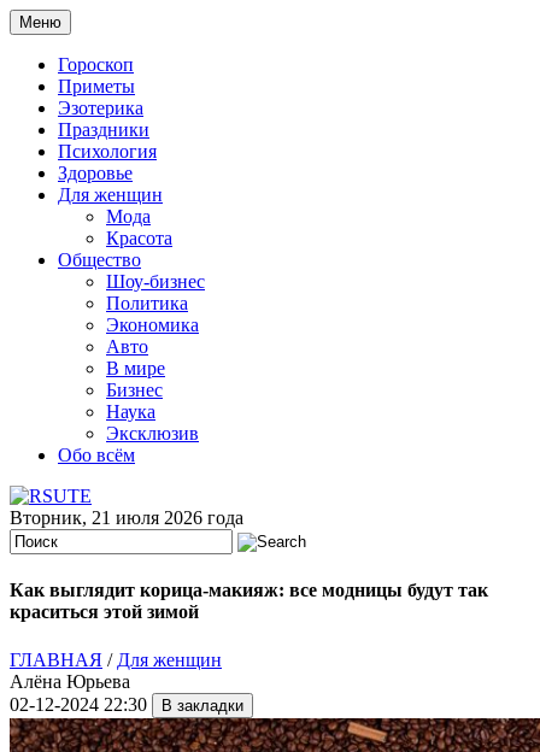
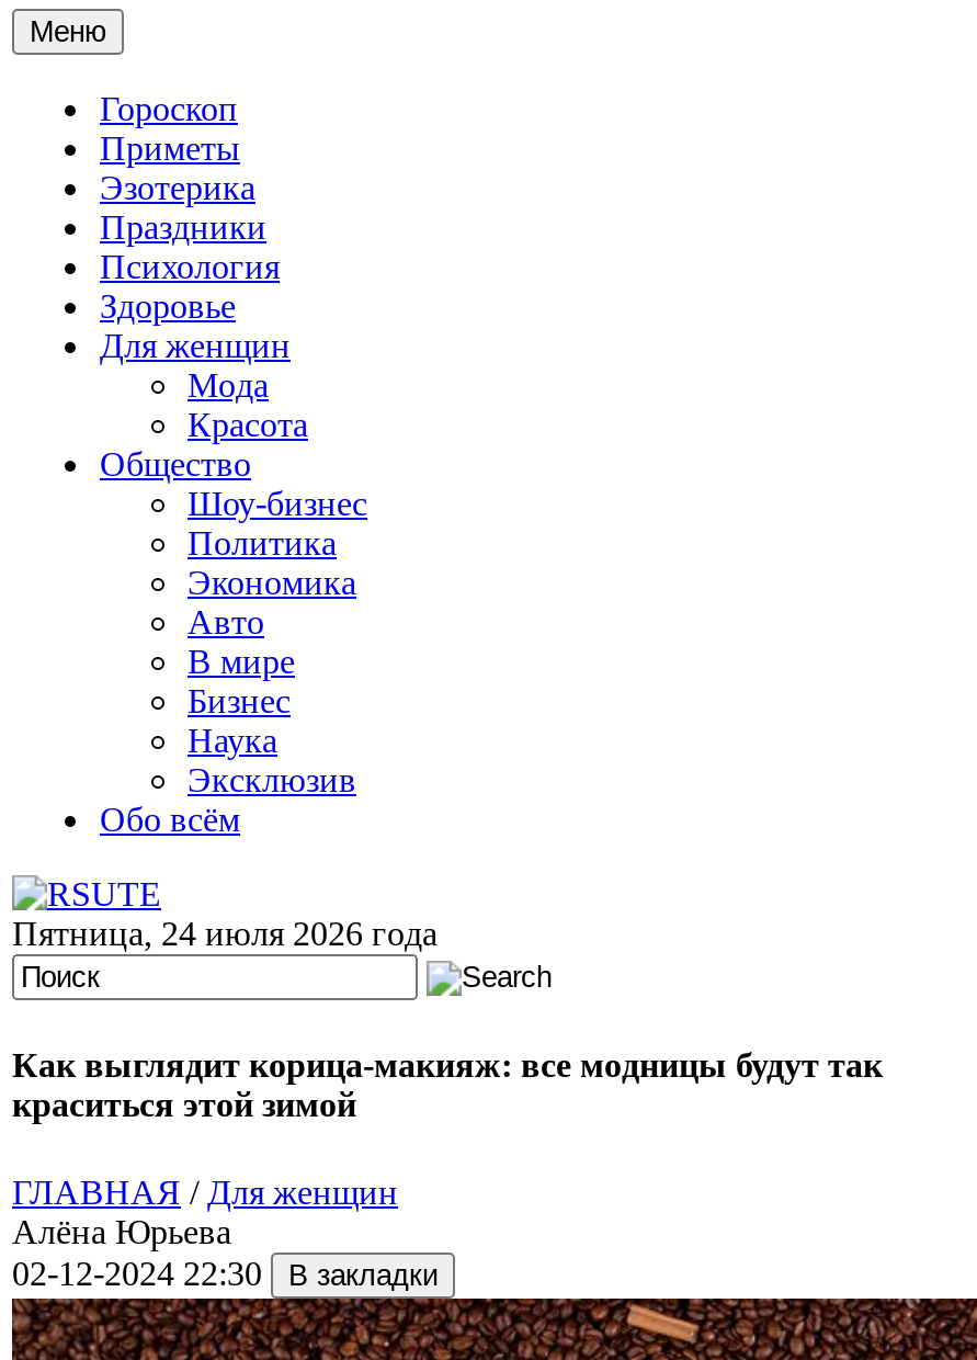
[10,507,243,528] Вторник, 21 июля 2026 года -> [12,915,438,952] Пятница, 24 июля 2026 года

